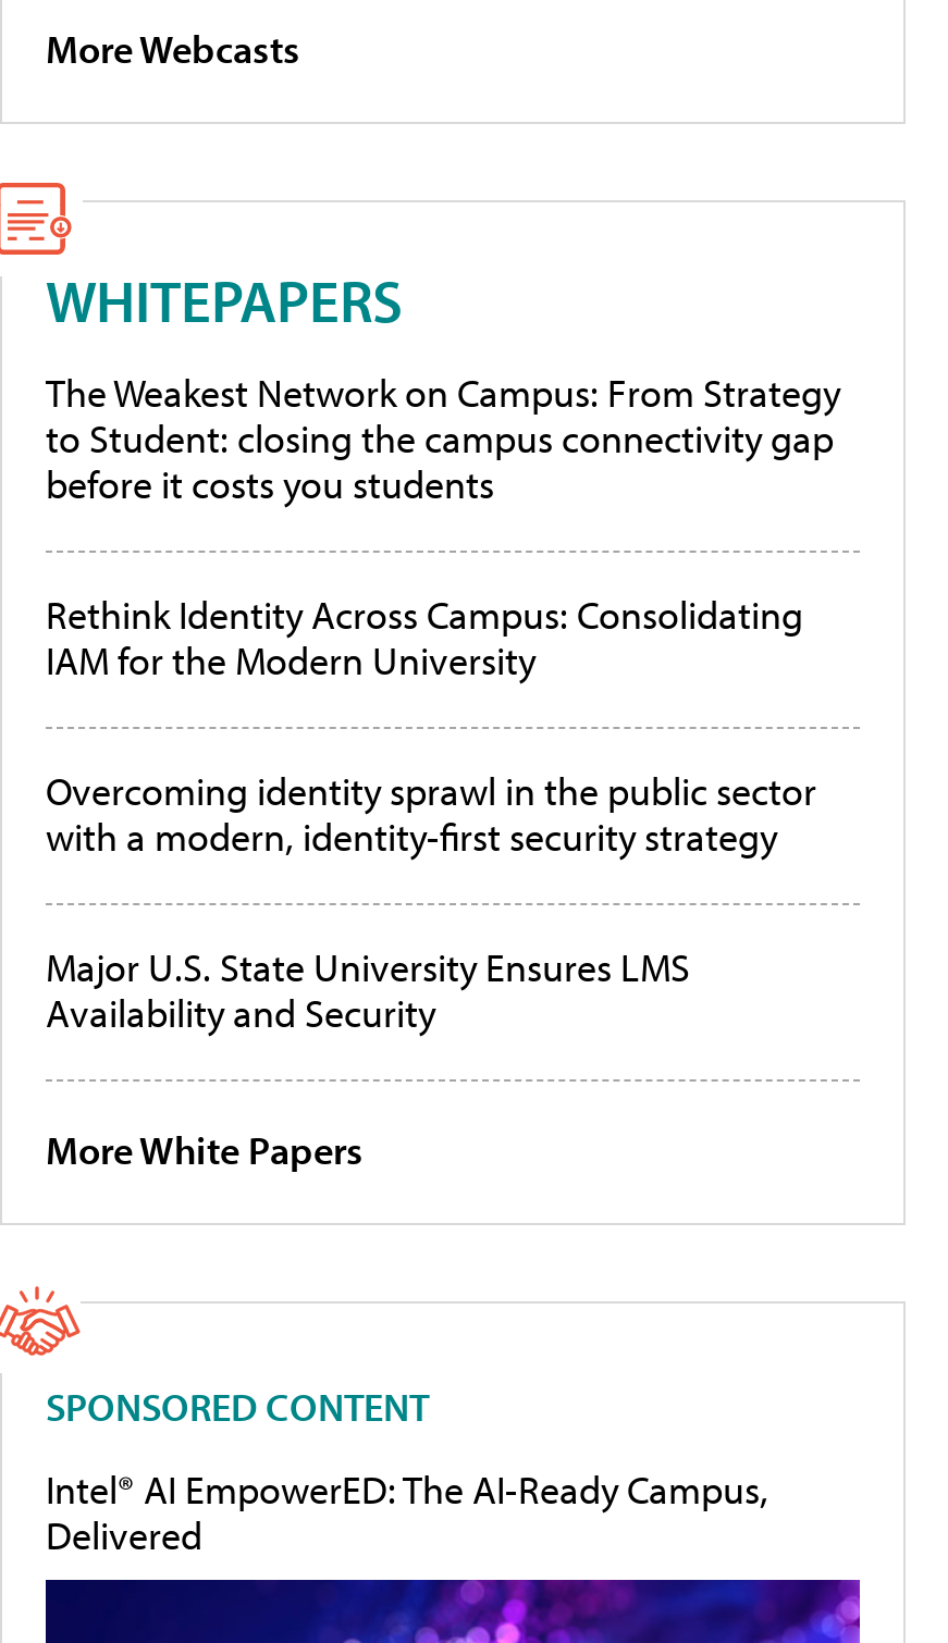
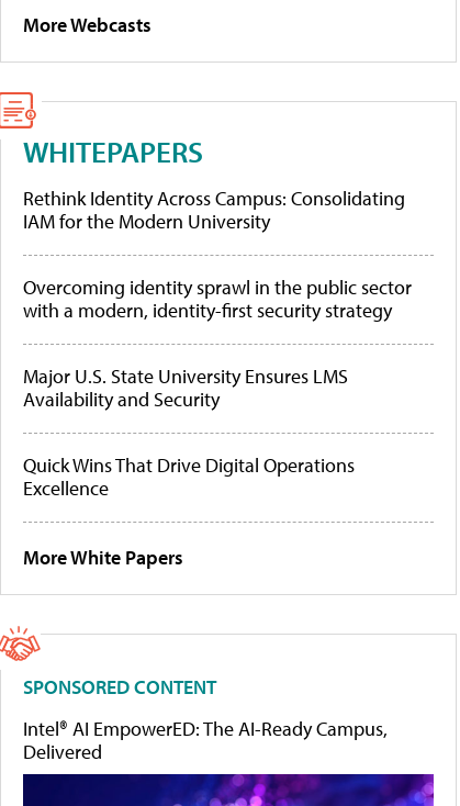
[46,369,840,510] The Weakest Network on Campus: From Strategy | to Student: closing the campus connectivity gap | before it costs you students -> none
moved [46,591,816,1039] -> [23,186,412,412]: Rethink Identity Across Campus: Consolidating | IAM for the Modern University | Overcoming identity sprawl in the public sector | with a modern, identity-first security strategy | Major U.S. State University Ensures LMS | Availability and Security
none -> [23,453,355,501] Quick Wins That Drive Digital Operations | Excellence

